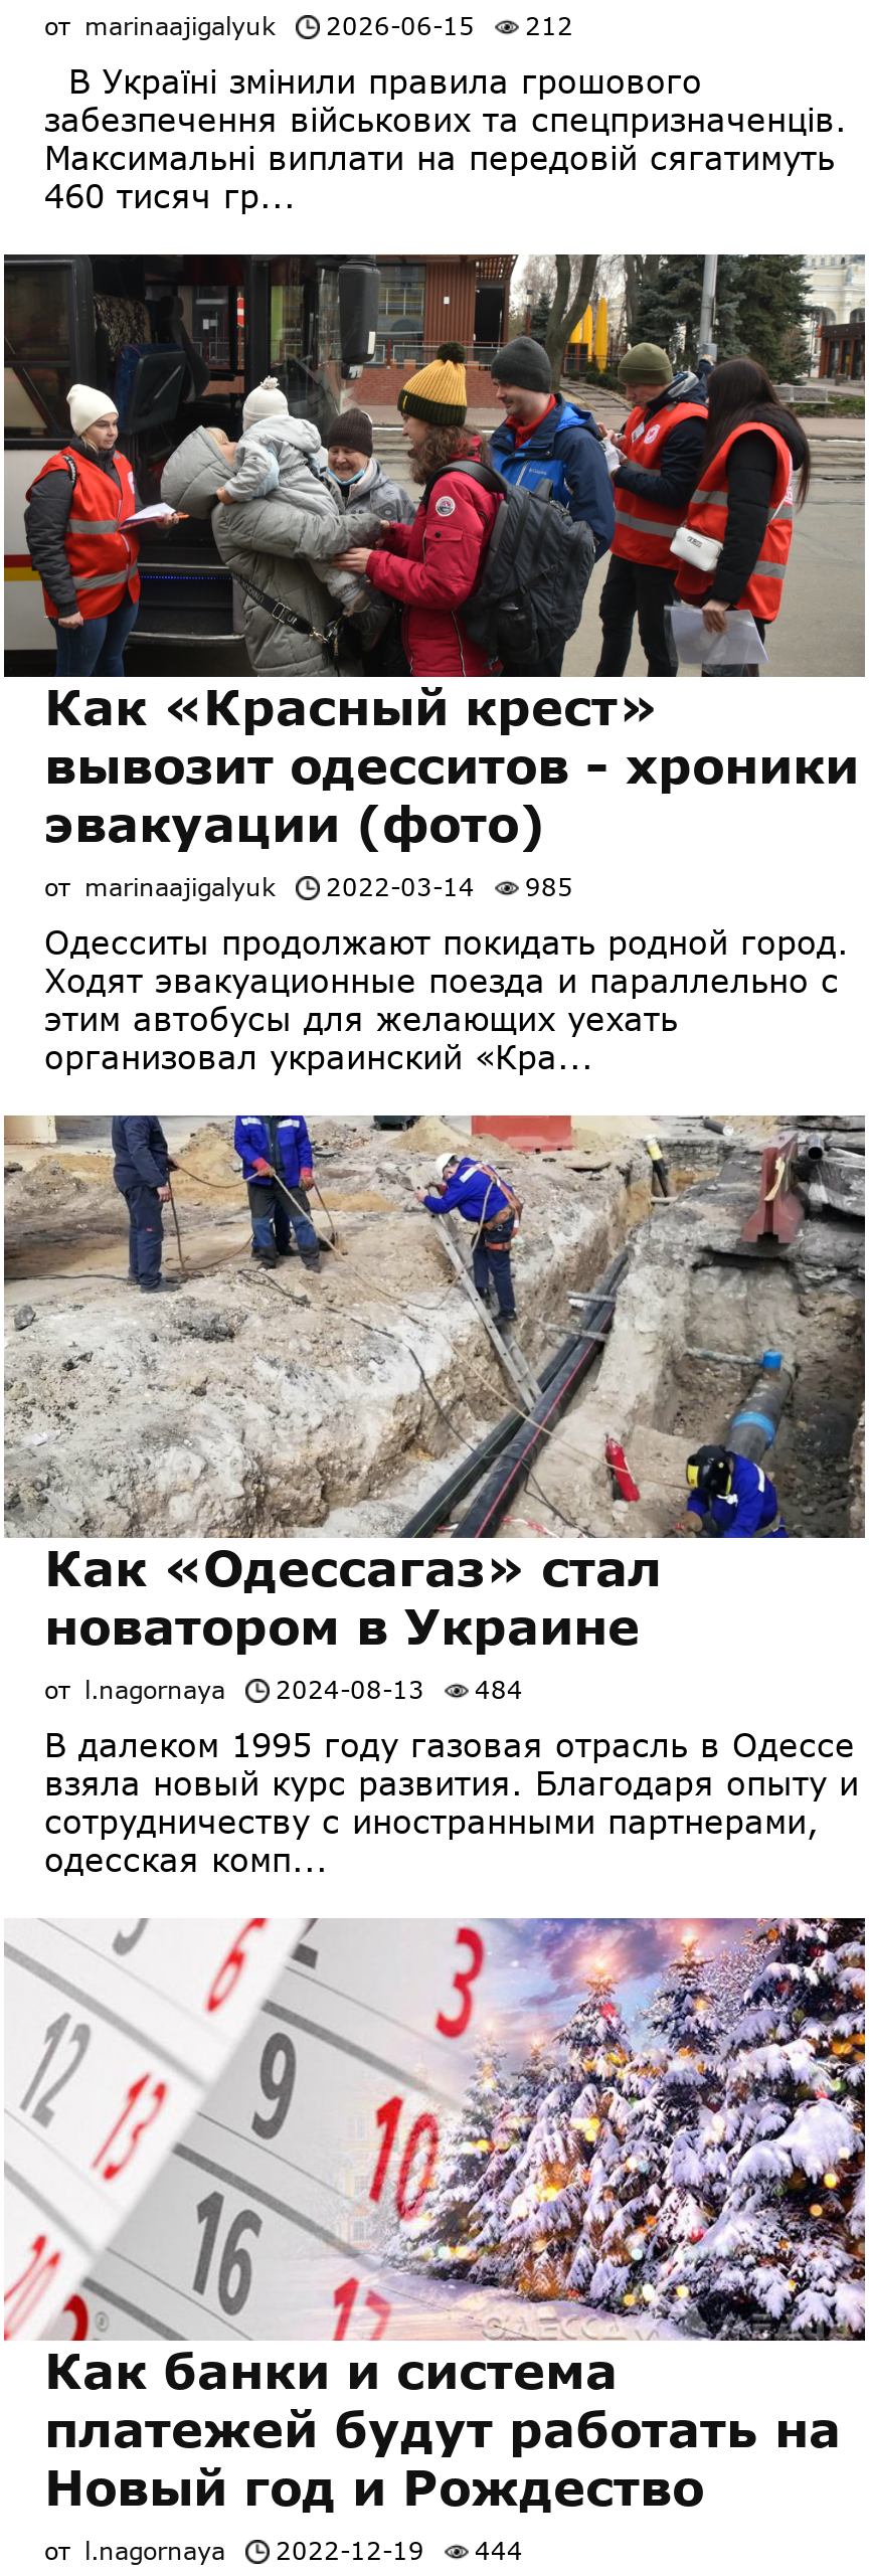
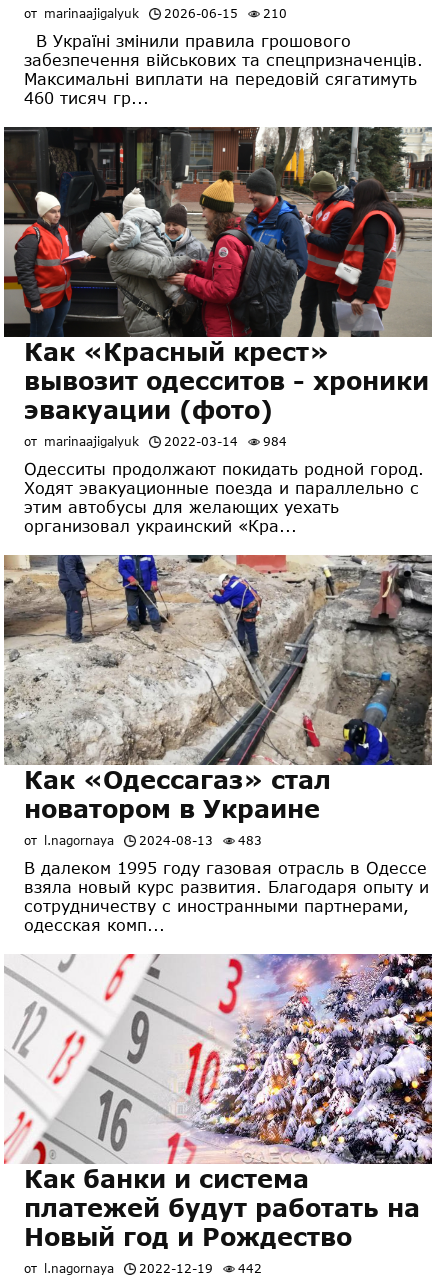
[44,10,573,40] от marinaajigalyuk 2026-06-15 212 -> [24,5,287,20] от marinaajigalyuk 2026-06-15 210
[44,871,573,901] от marinaajigalyuk 2022-03-14 985 -> [24,433,287,448] от marinaajigalyuk 2022-03-14 984
[475,1674,523,1704] 484 -> [238,832,262,847] 483
[475,2535,523,2565] 444 -> [238,1260,262,1275] 442

